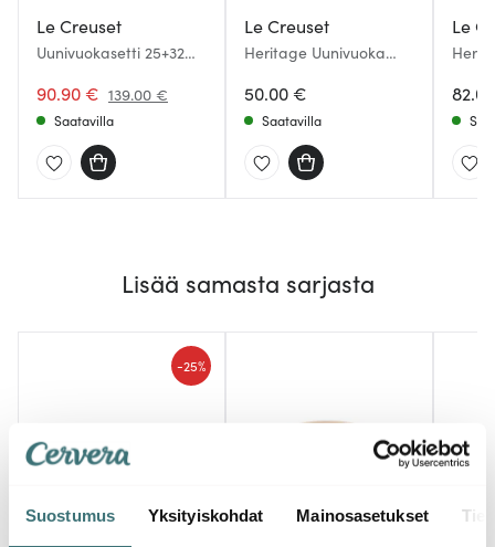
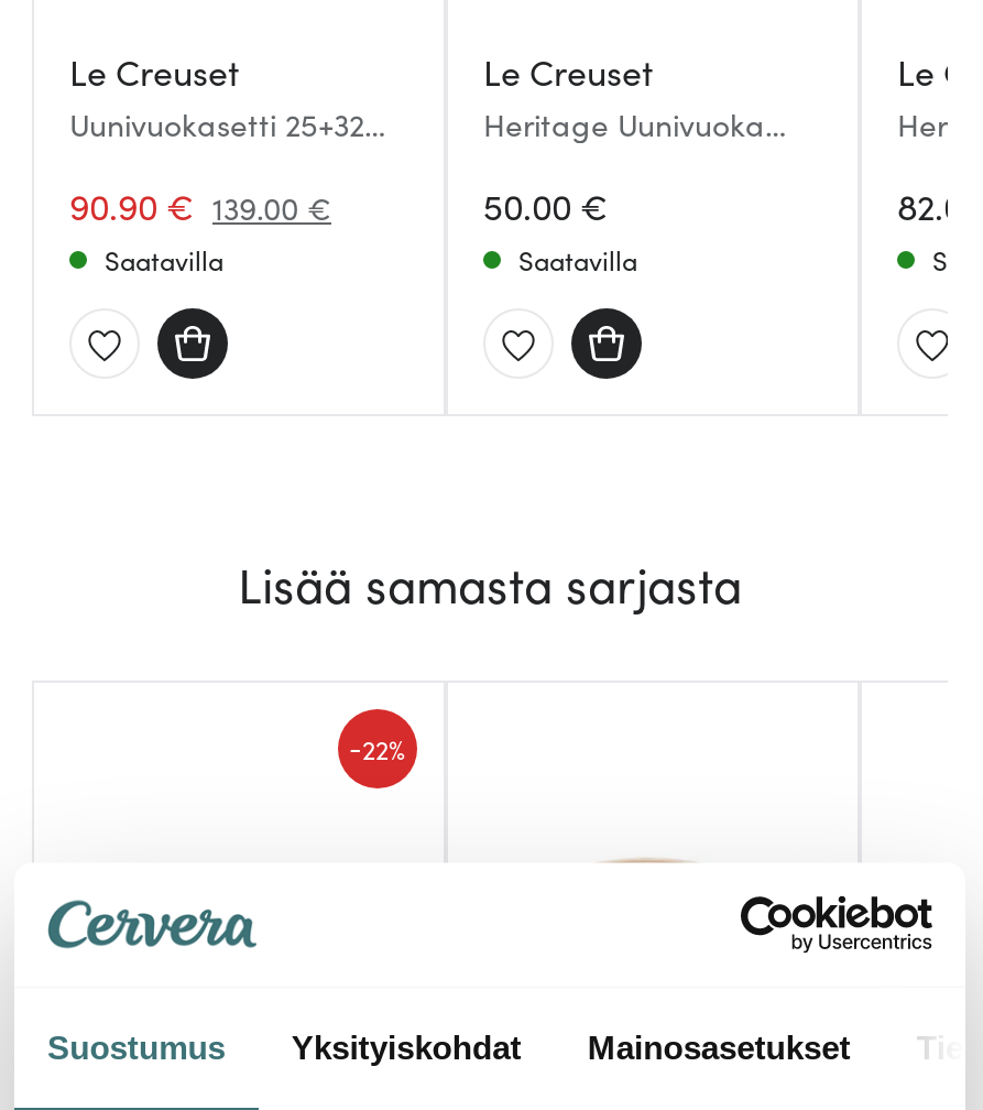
[176,354,206,374] -25% -> [349,726,406,766] -22%

